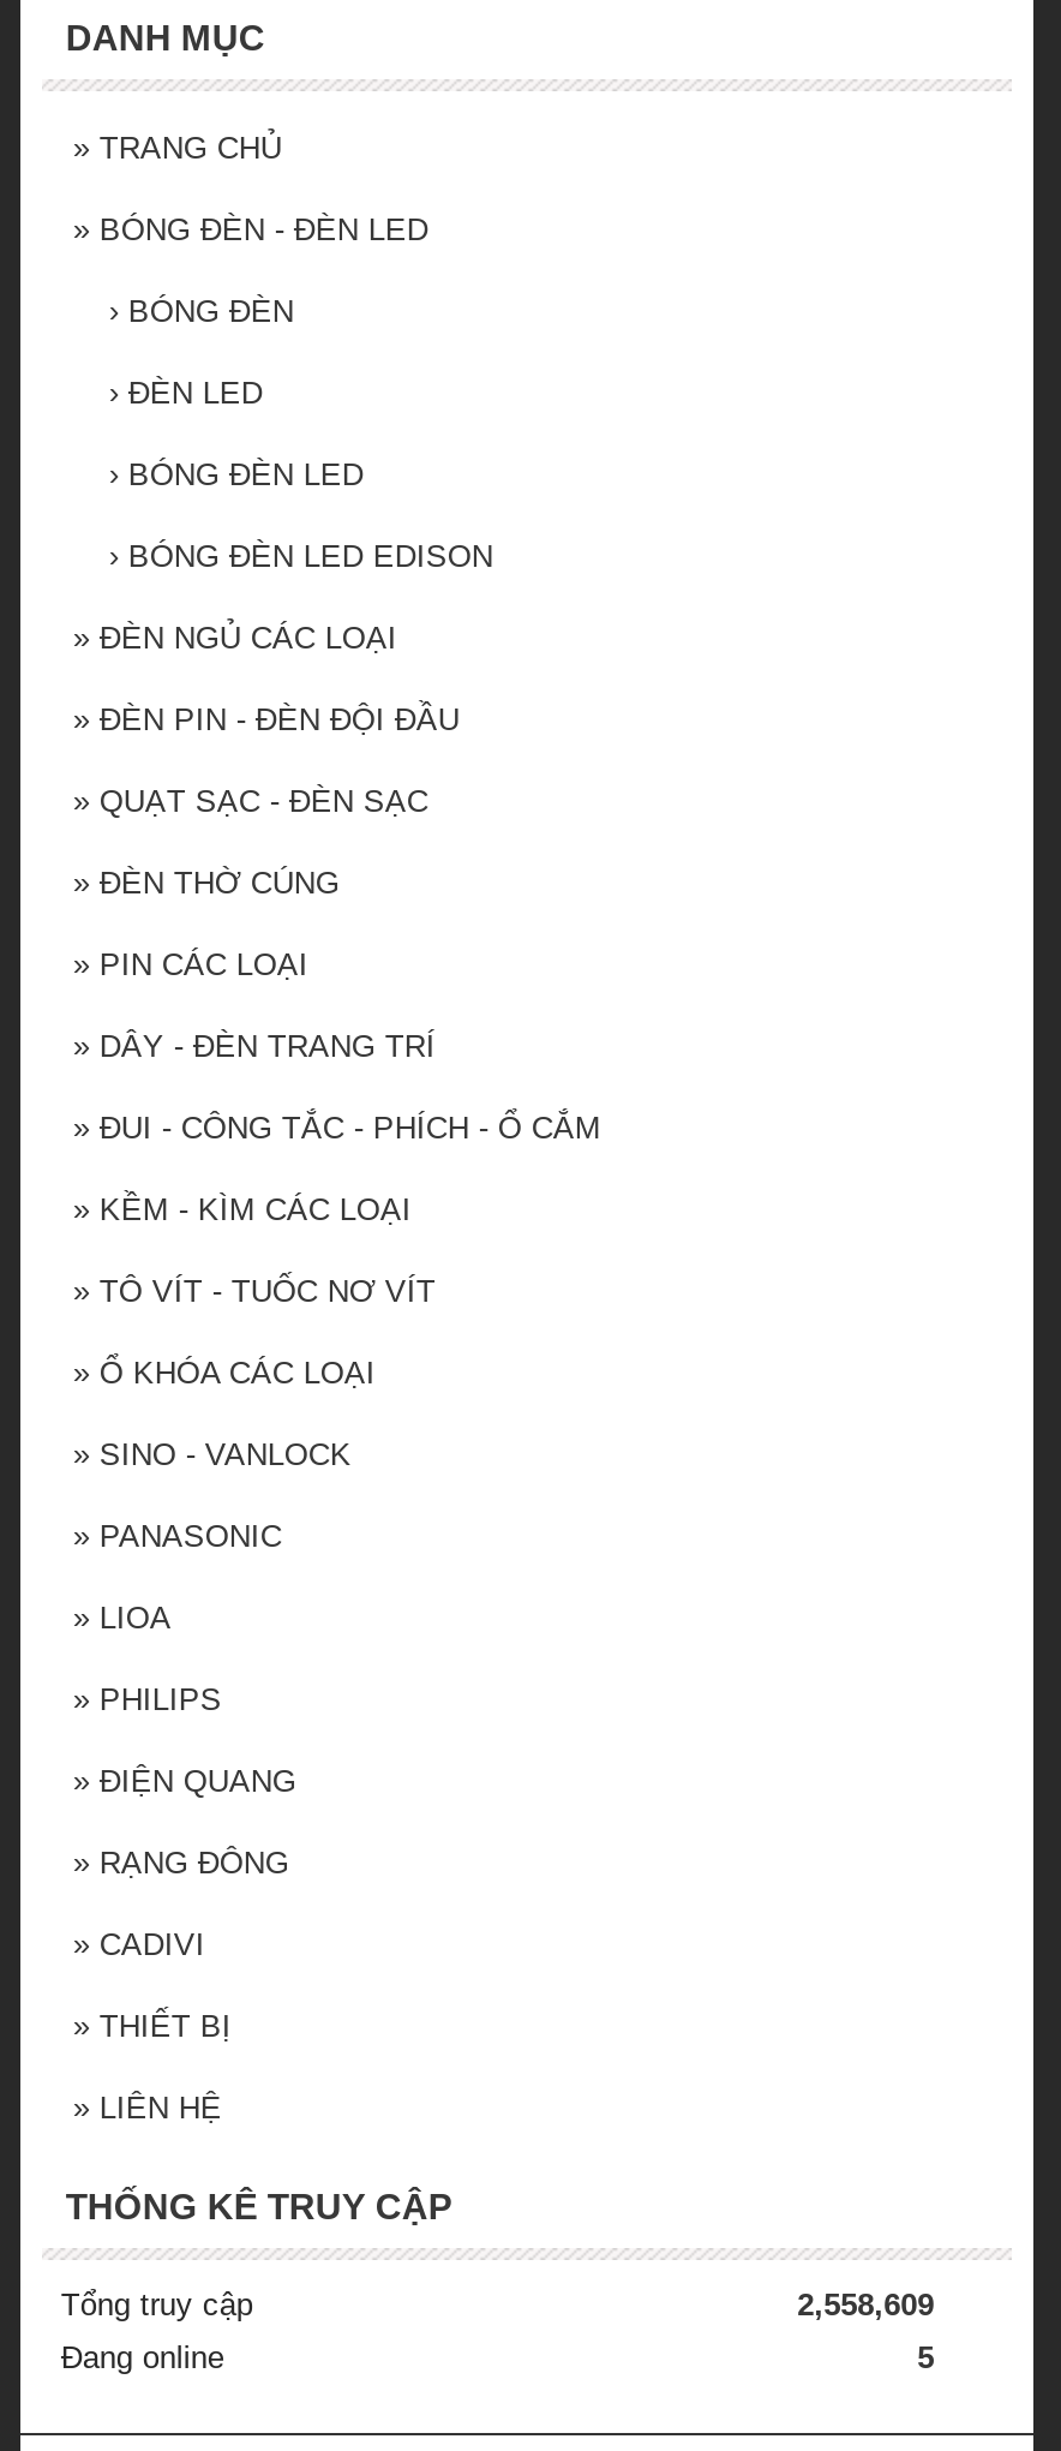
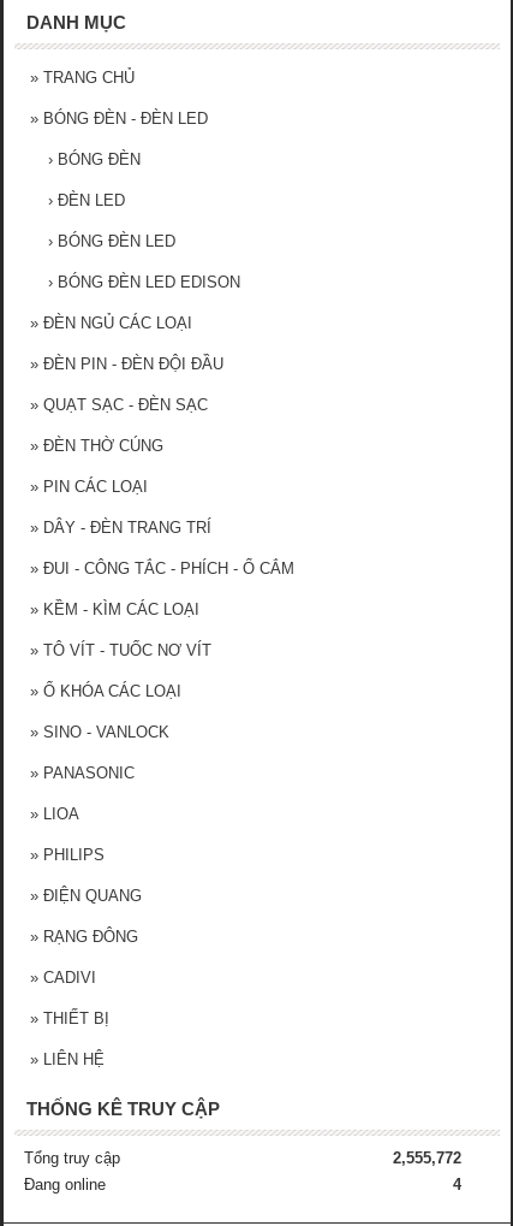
[797,2286,934,2323] 2,558,609 -> [392,1149,461,1167] 2,555,772
[917,2339,934,2375] 5 -> [453,1175,461,1194] 4

